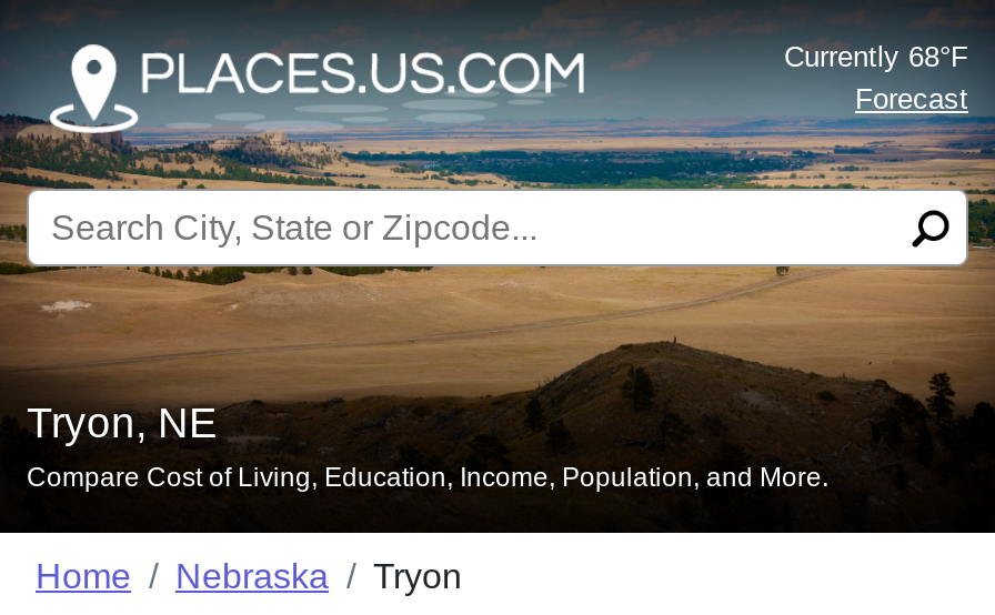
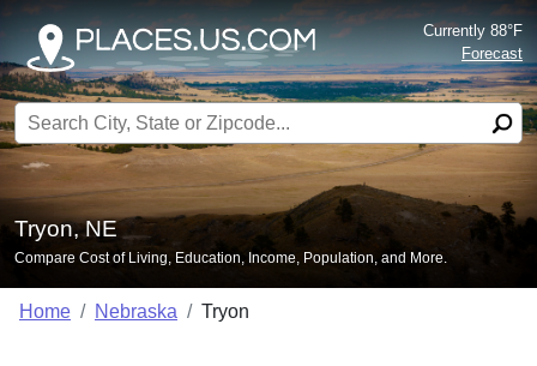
[784,40,968,73] Currently 68°F -> [423,22,523,40] Currently 88°F

